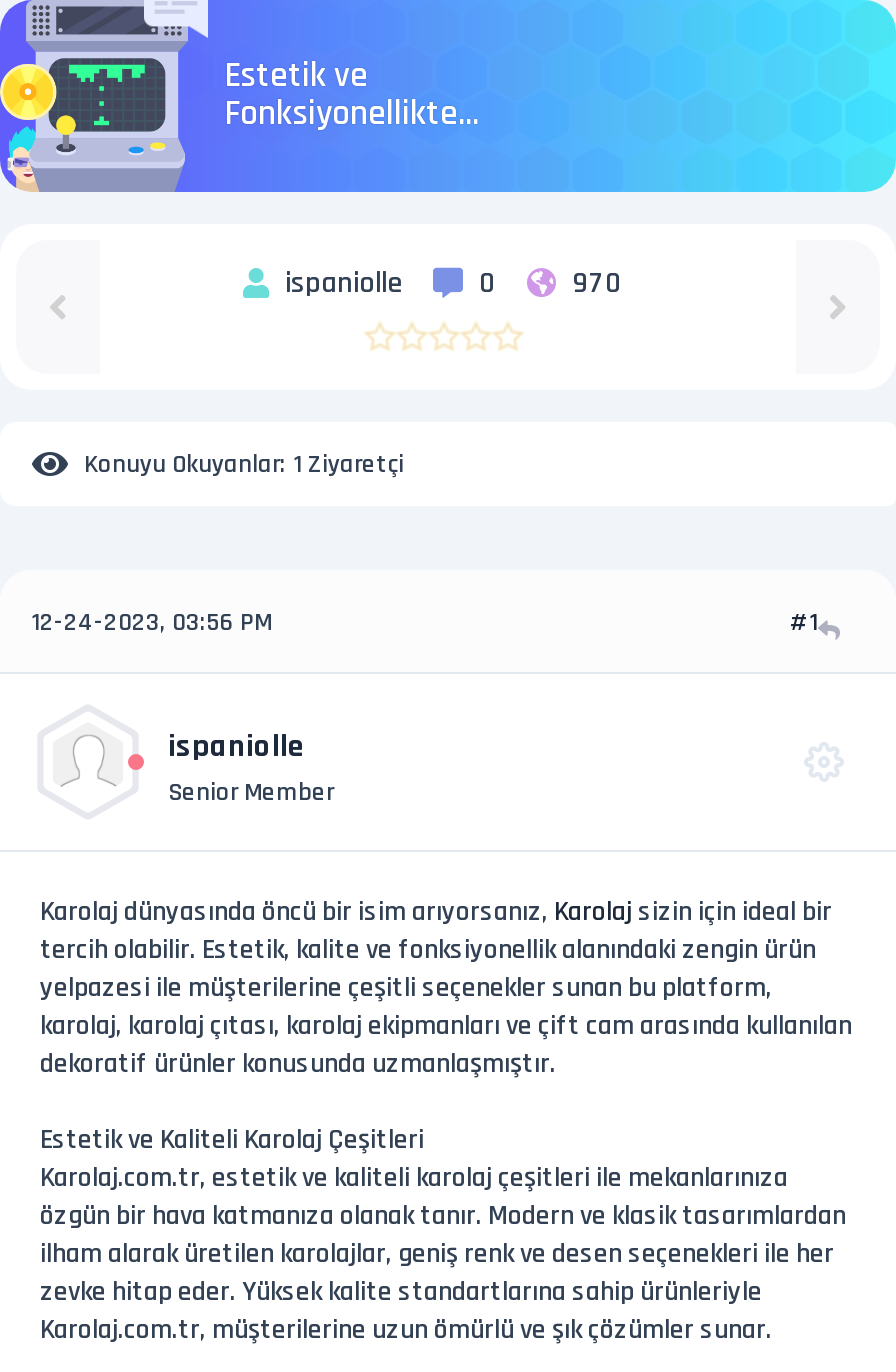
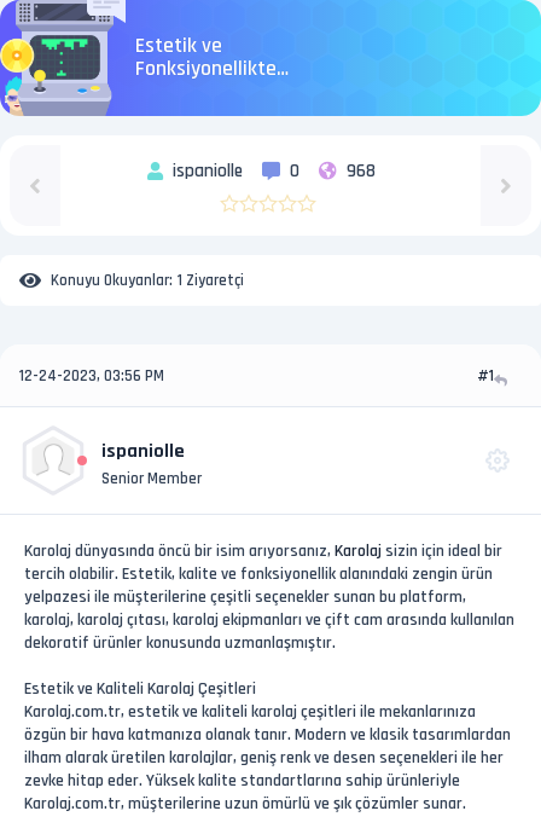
[573,264,621,302] 970 -> [346,160,375,183] 968

